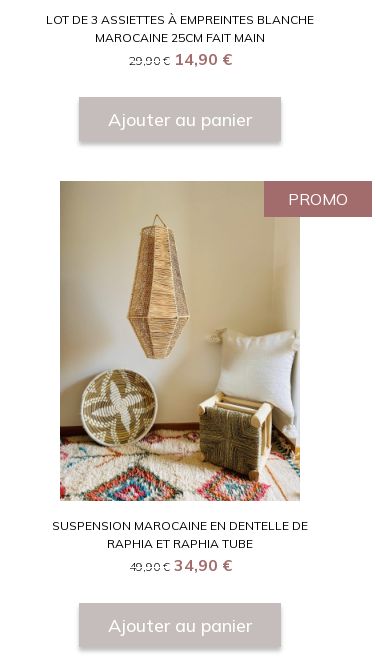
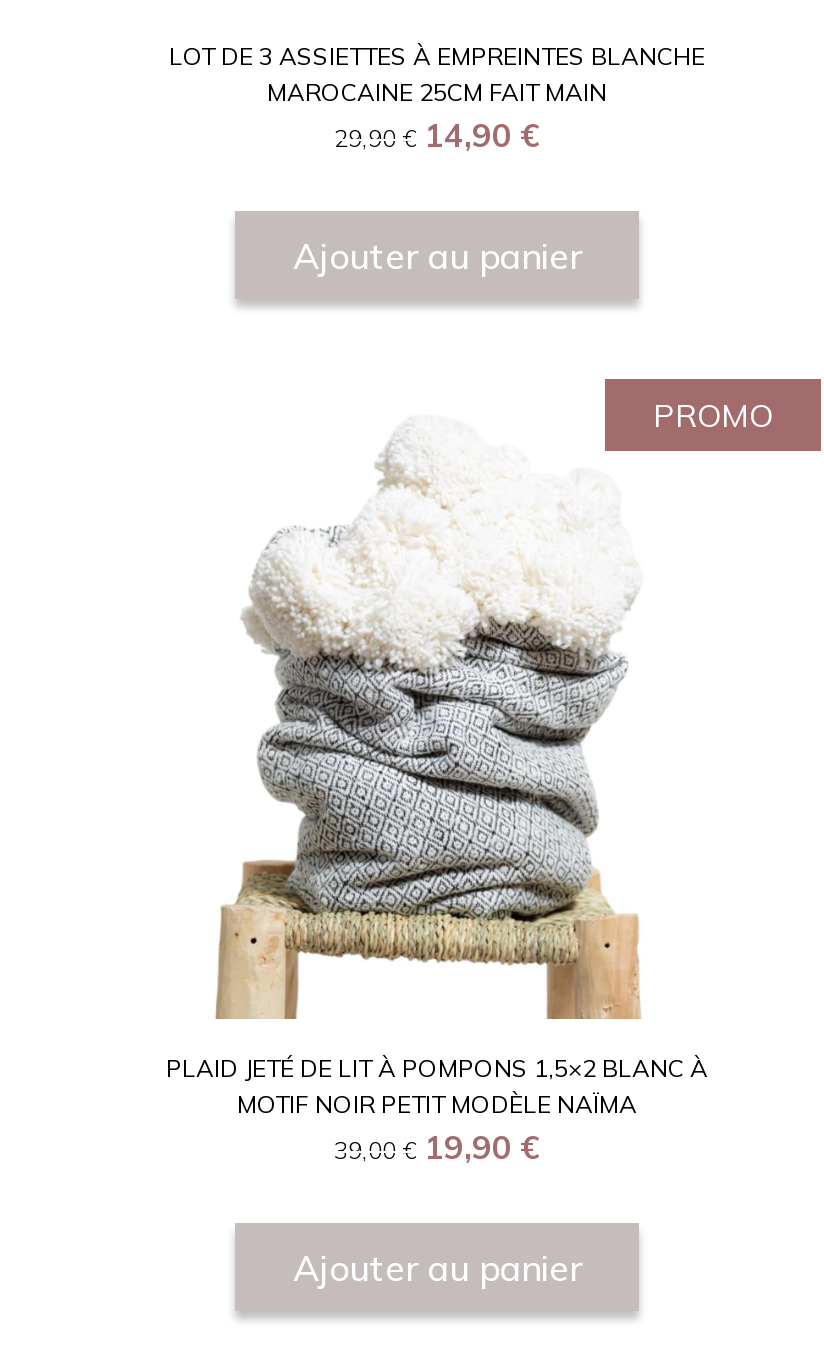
[52,180,308,575] [image] | SUSPENSION MAROCAINE EN DENTELLE DE | RAPHIA ET RAPHIA TUBE | 49,90 € 34,90 € -> [166,379,708,1167] [image] | PLAID JETÉ DE LIT À POMPONS 1,5×2 BLANC À | MOTIF NOIR PETIT MODÈLE NAÏMA | 39,00 € 19,90 €

